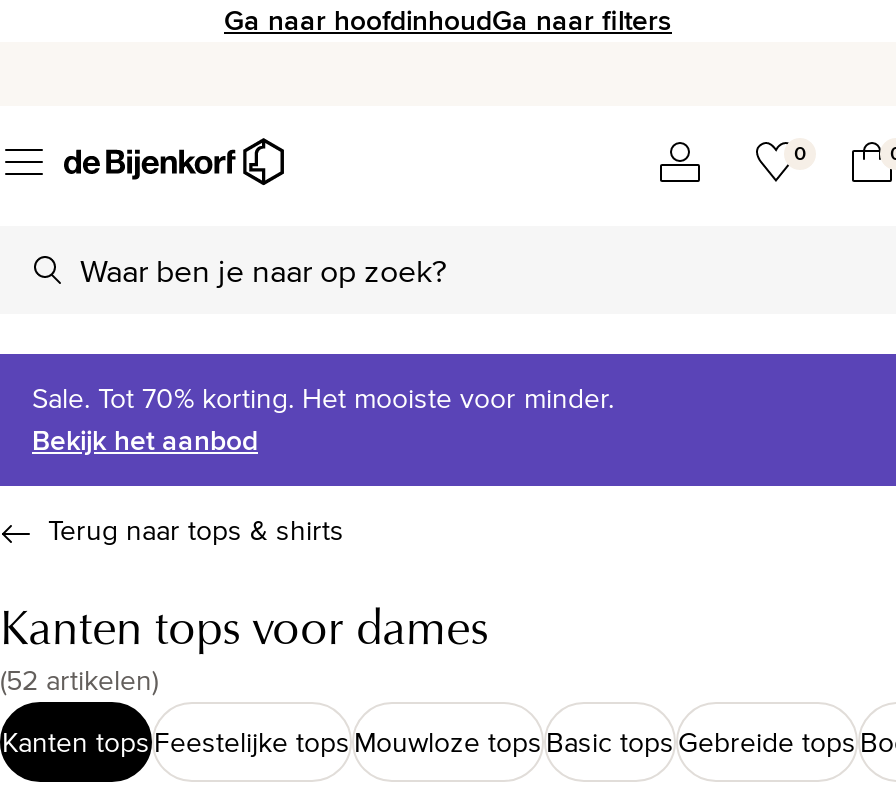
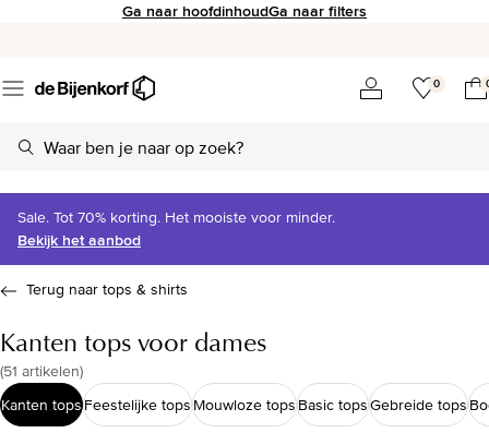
[0,664,158,696] (52 artikelen) -> [0,362,83,380] (51 artikelen)

